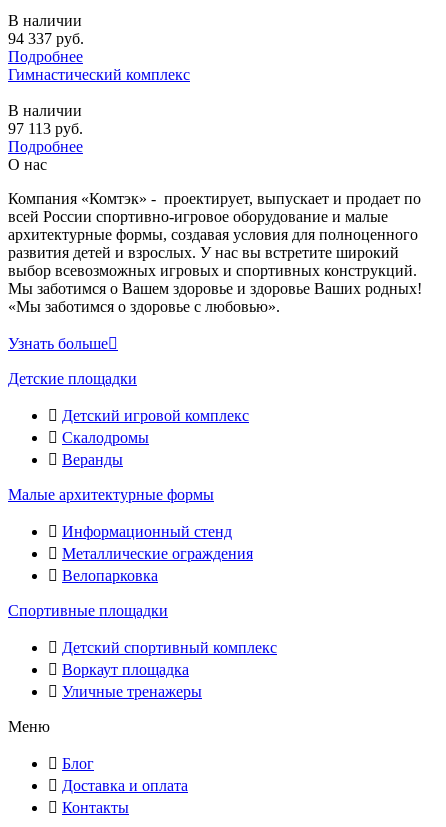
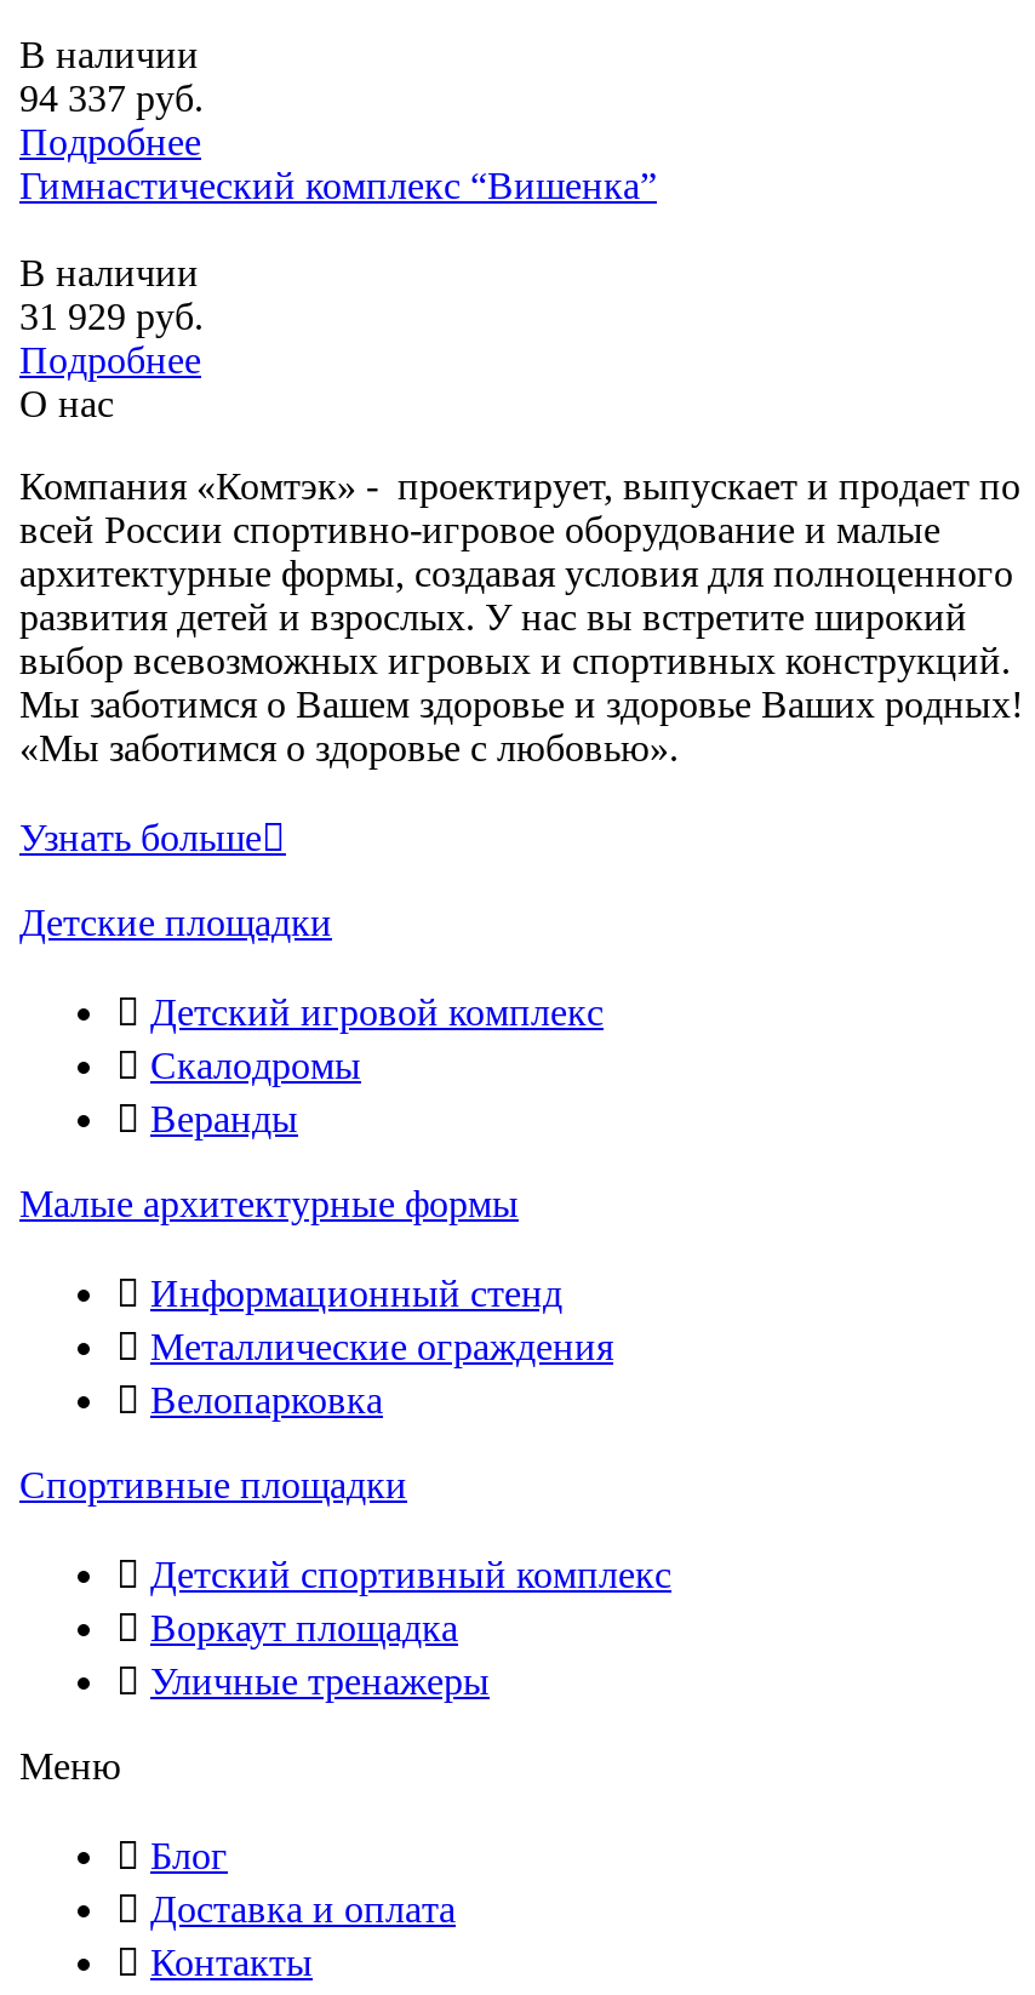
[8,66,190,83] Гимнастический комплекс -> [19,164,657,205] Гимнастический комплекс “Вишенка”
[8,120,83,137] 97 113 руб. -> [19,295,204,336] 31 929 руб.

